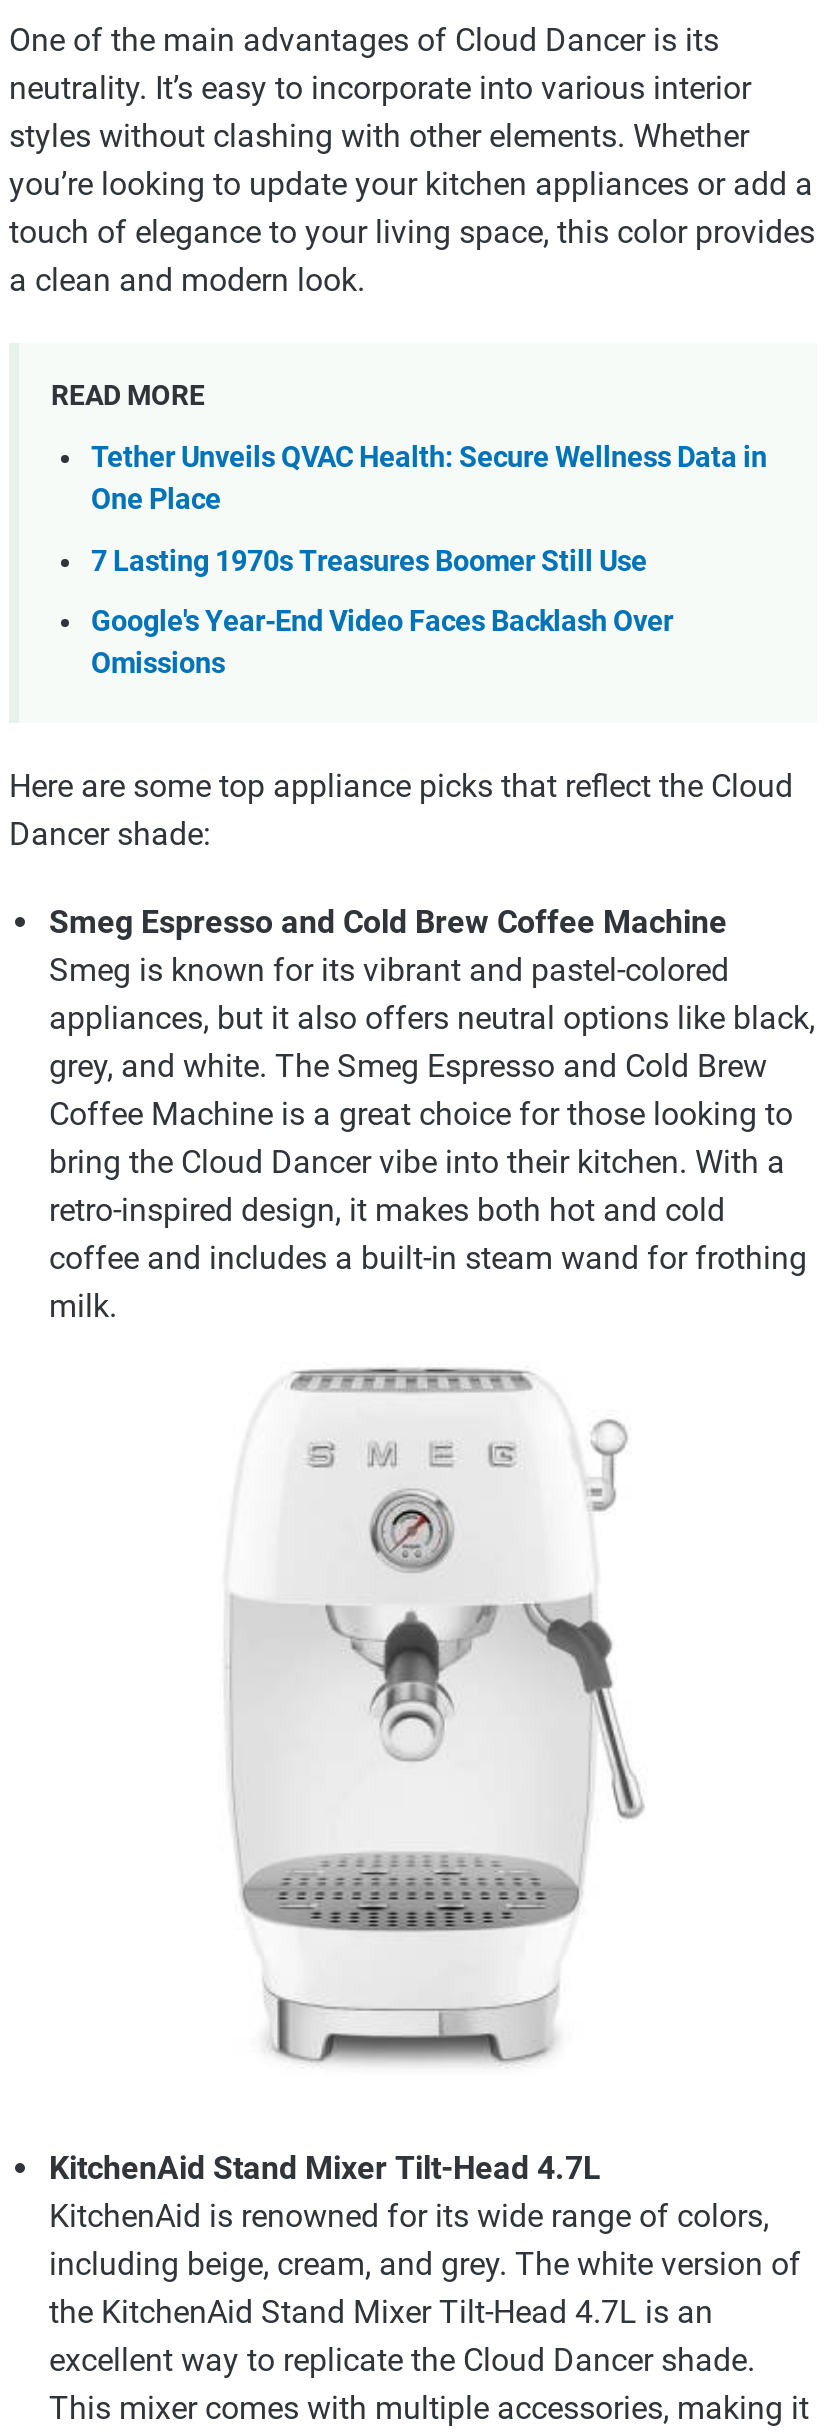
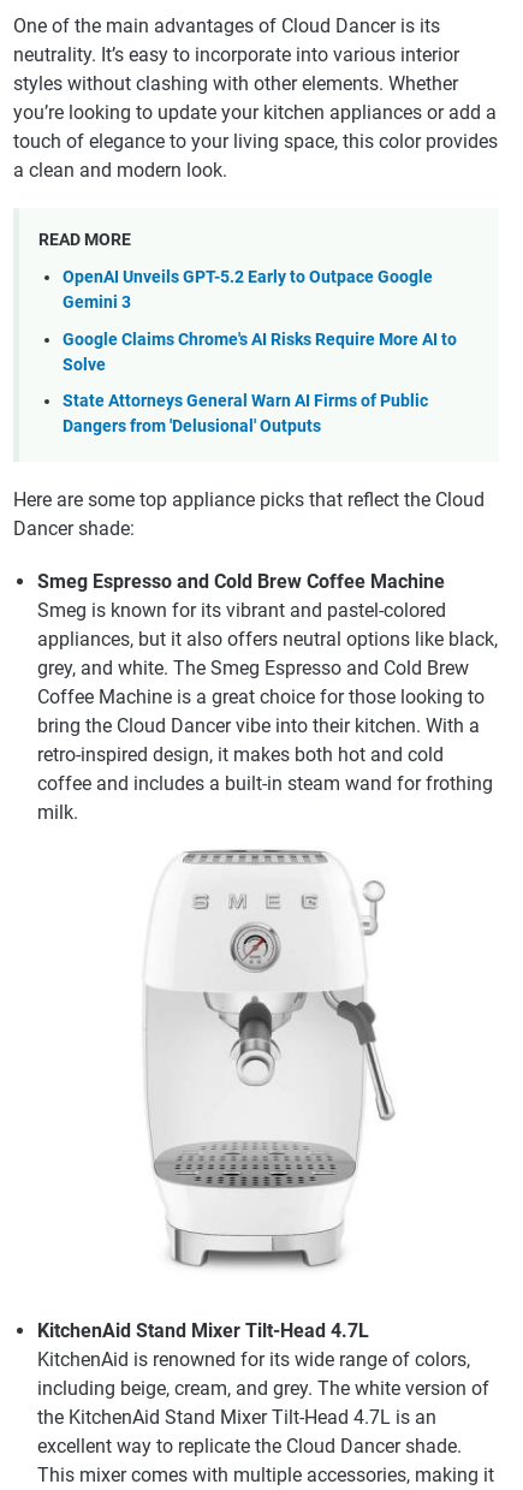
[91,441,767,517] Tether Unveils QVAC Health: Secure Wellness Data in | One Place -> [63,267,433,313] OpenAI Unveils GPT-5.2 Early to Outpace Google | Gemini 3
[91,544,647,578] 7 Lasting 1970s Treasures Boomer Still Use -> [63,329,457,375] Google Claims Chrome's AI Risks Require More AI to | Solve
[91,605,673,681] Google's Year-End Video Faces Backlash Over | Omissions -> [63,391,428,437] State Attorneys General Warn AI Firms of Public | Dangers from 'Delusional' Outputs

